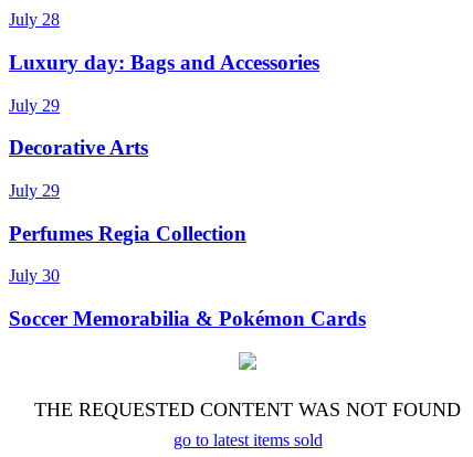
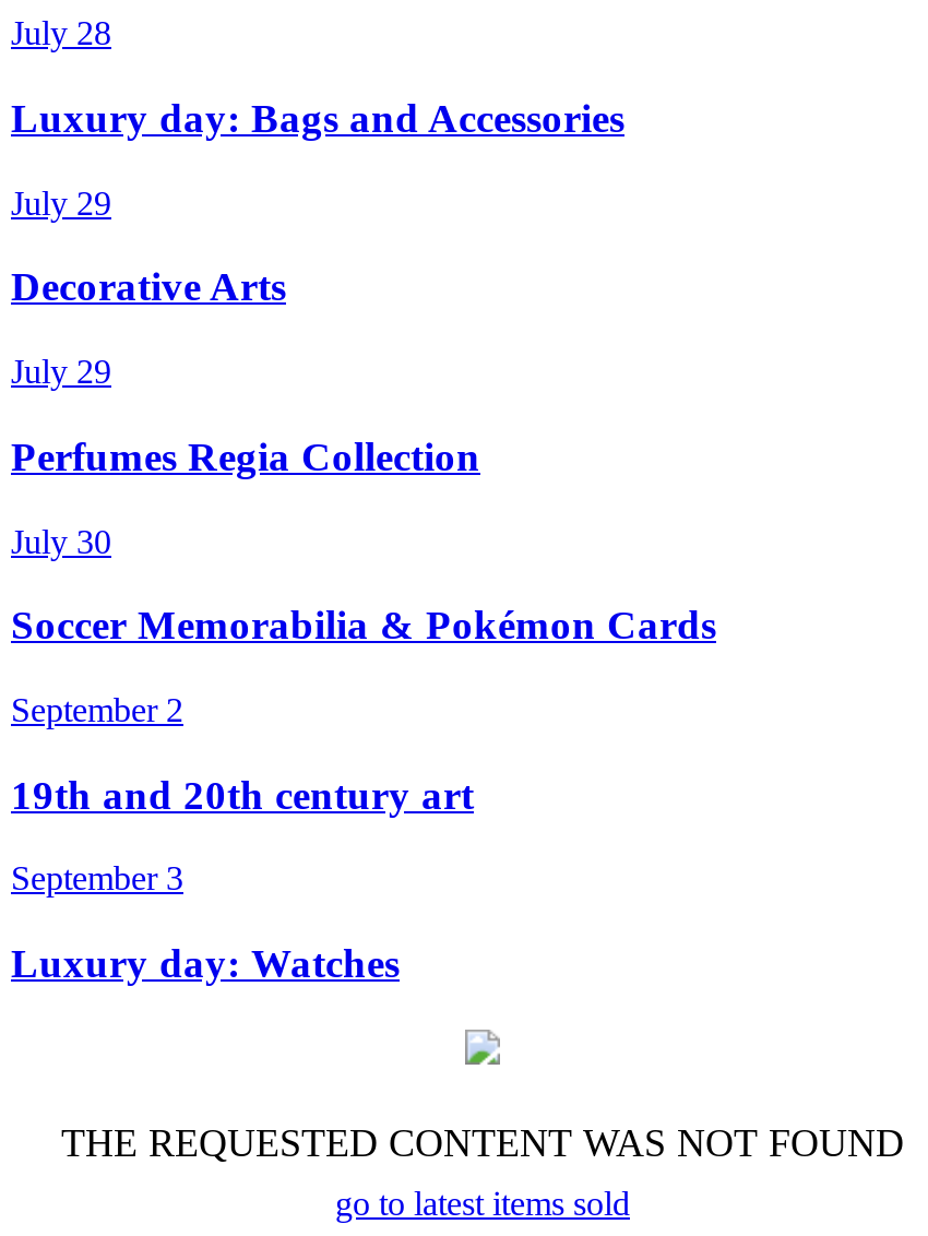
none -> [11,691,474,986] September 2 | 19th and 20th century art | September 3 | Luxury day: Watches

